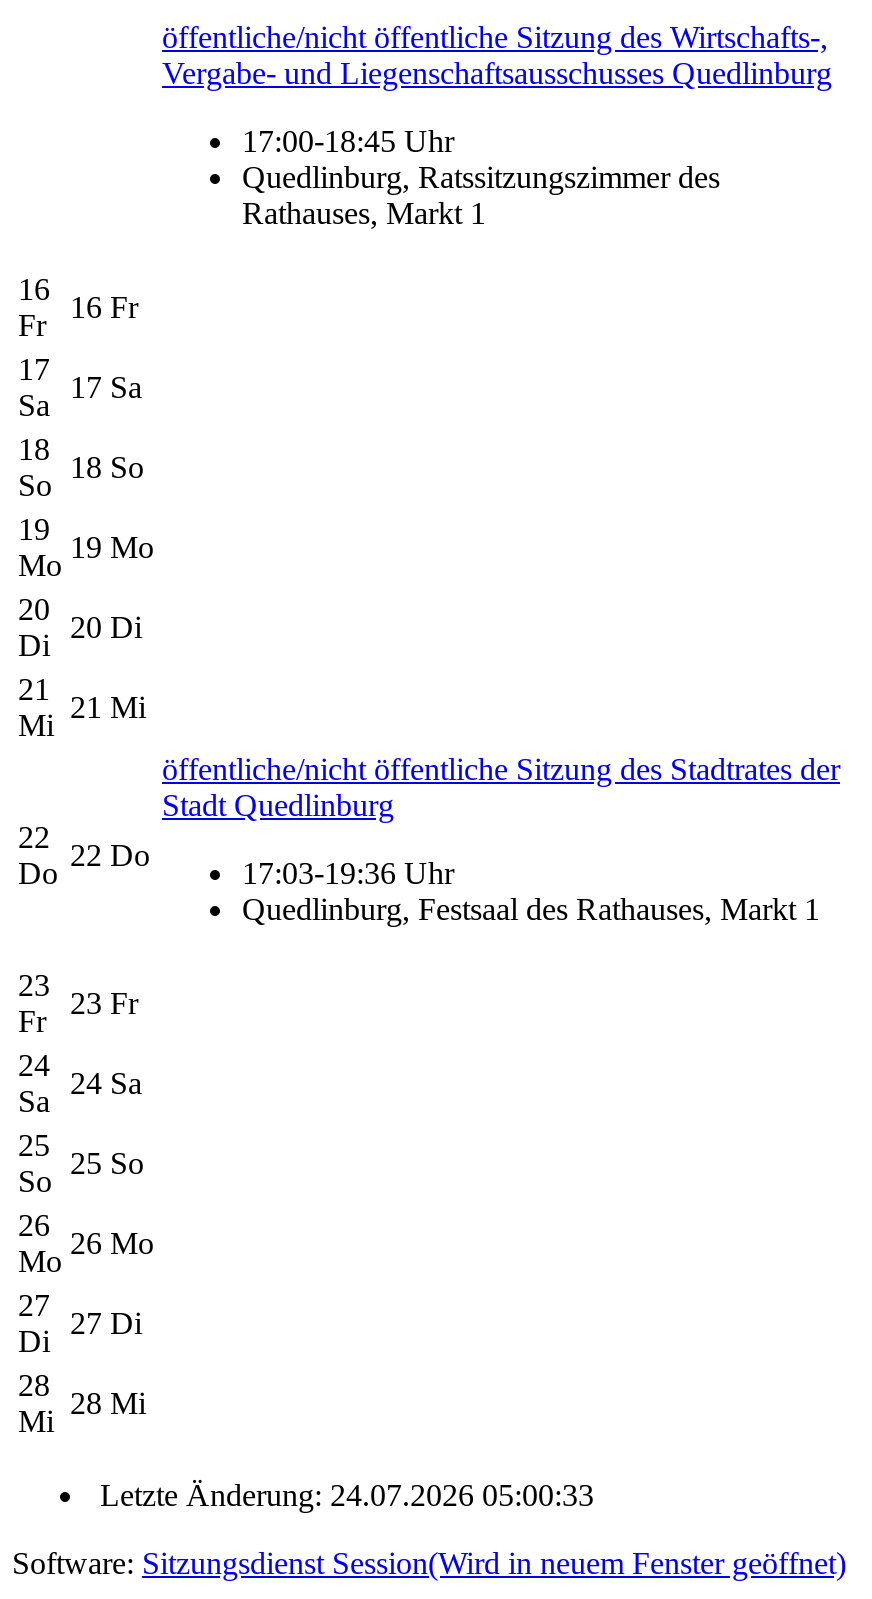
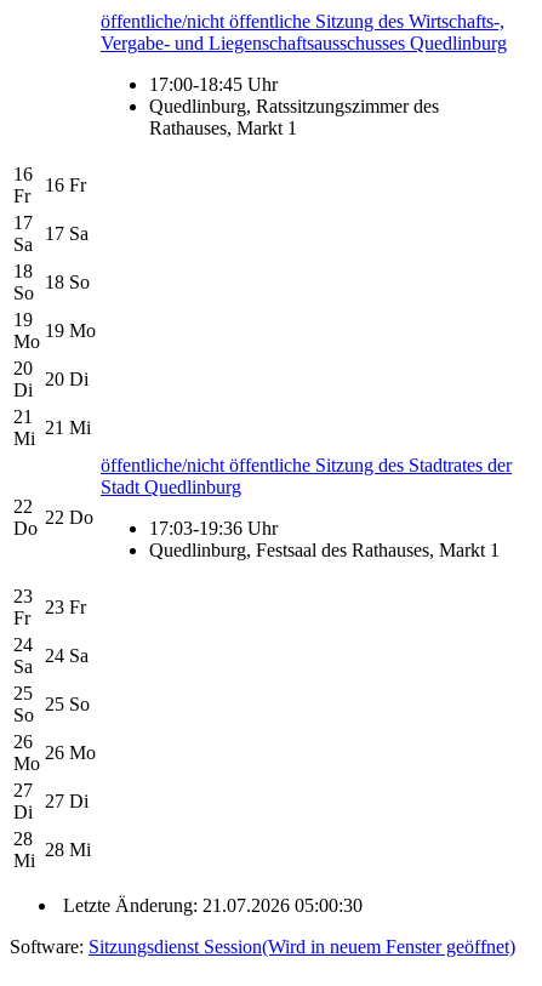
[92,1478,594,1512] Letzte Änderung: 24.07.2026 05:00:33 -> [58,895,363,916] Letzte Änderung: 21.07.2026 05:00:30

